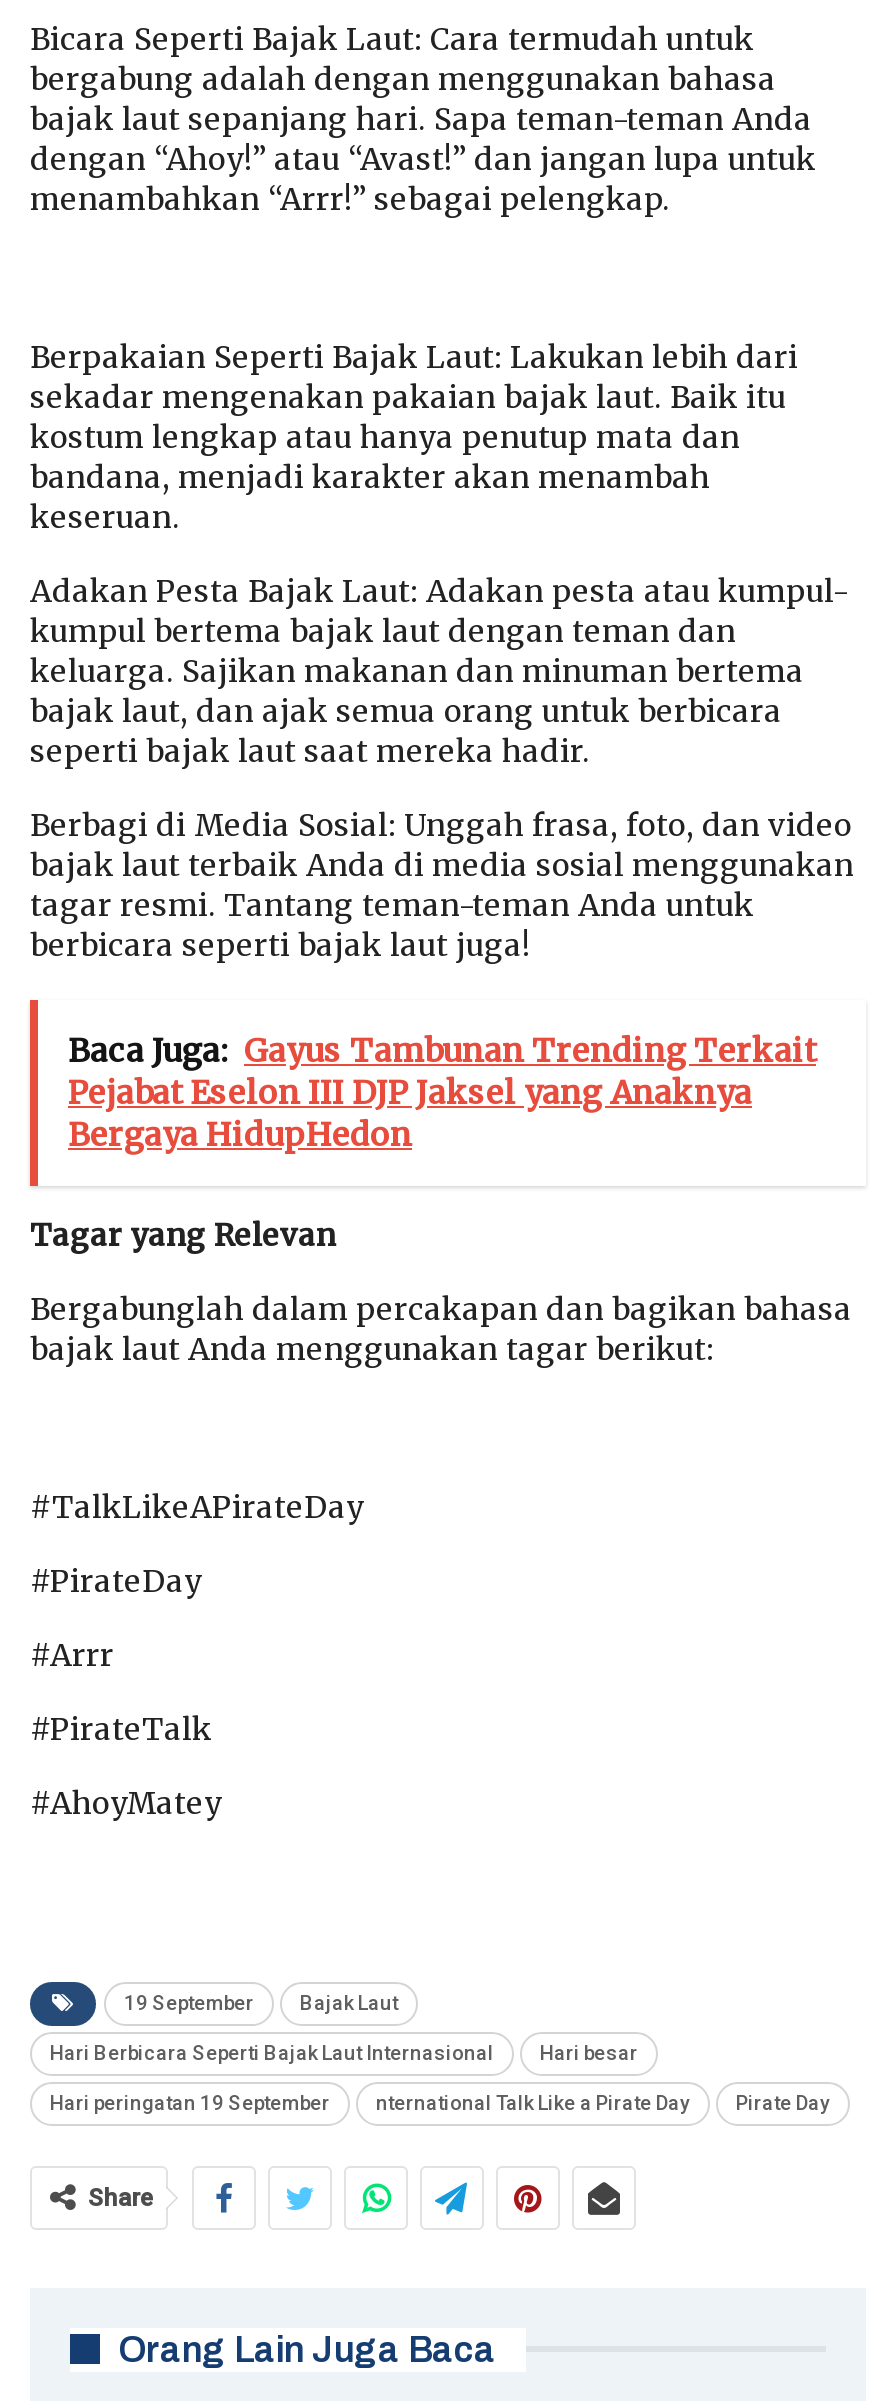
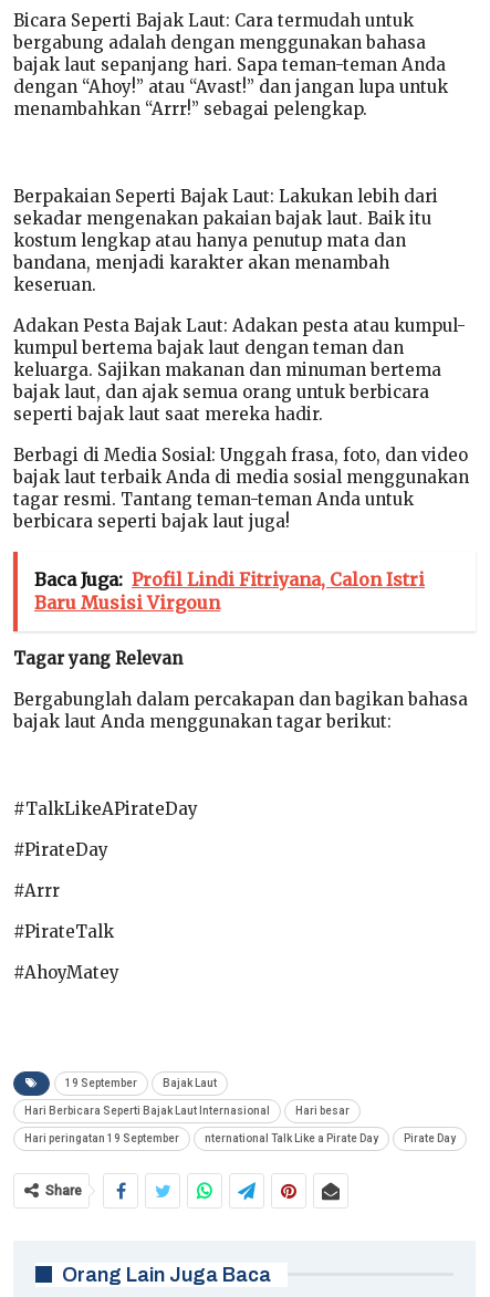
[68,1029,816,1153] Baca Juga: Gayus Tambunan Trending Terkait | Pejabat Eselon III DJP Jaksel yang Anaknya | Bergaya HidupHedon -> [34,568,425,613] Baca Juga: Profil Lindi Fitriyana, Calon Istri | Baru Musisi Virgoun

